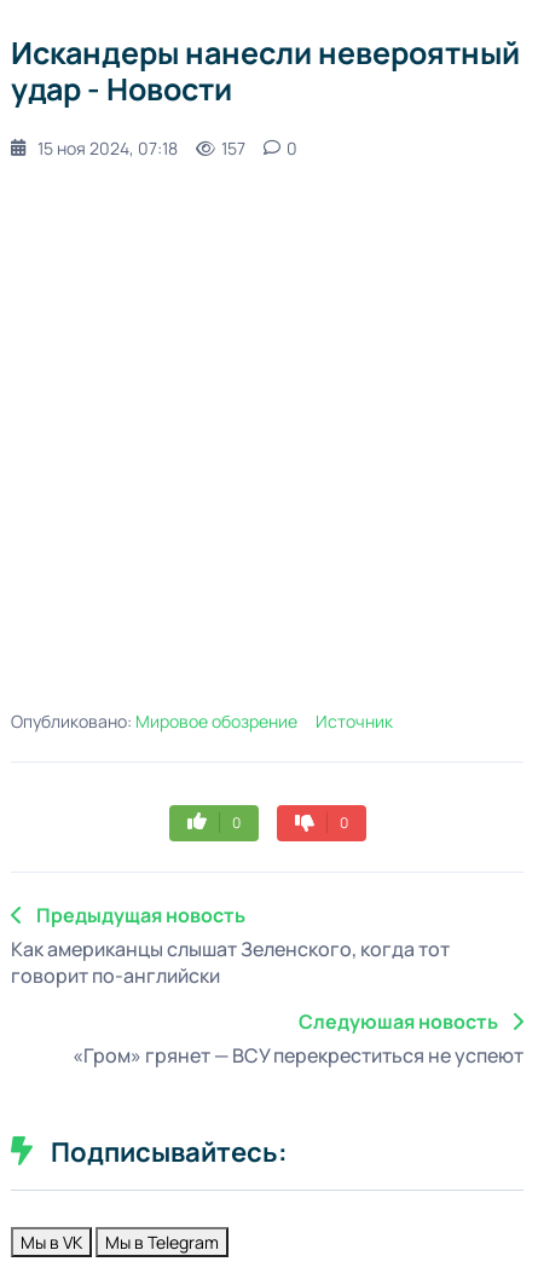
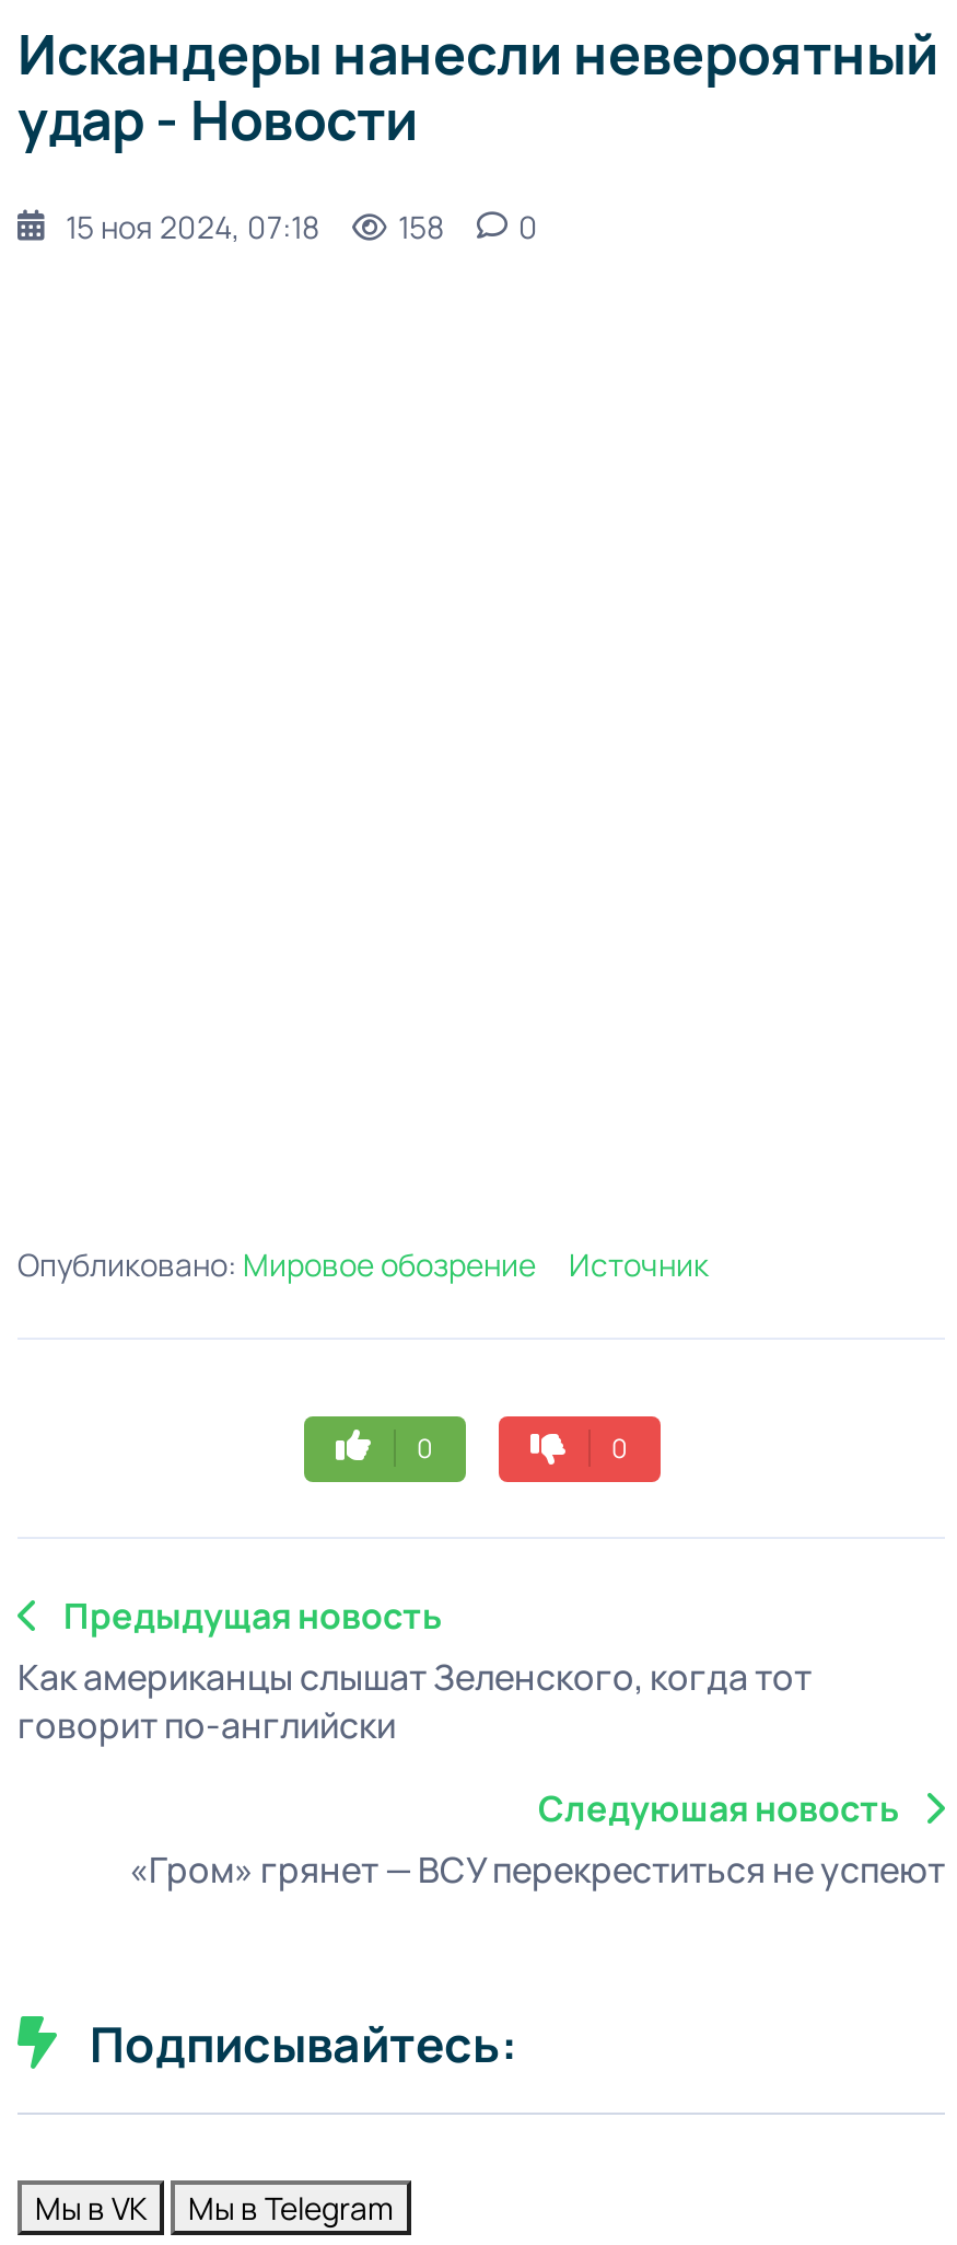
[37,136,297,159] 15 ноя 2024, 07:18 157 0 -> [66,205,538,247] 15 ноя 2024, 07:18 158 0

